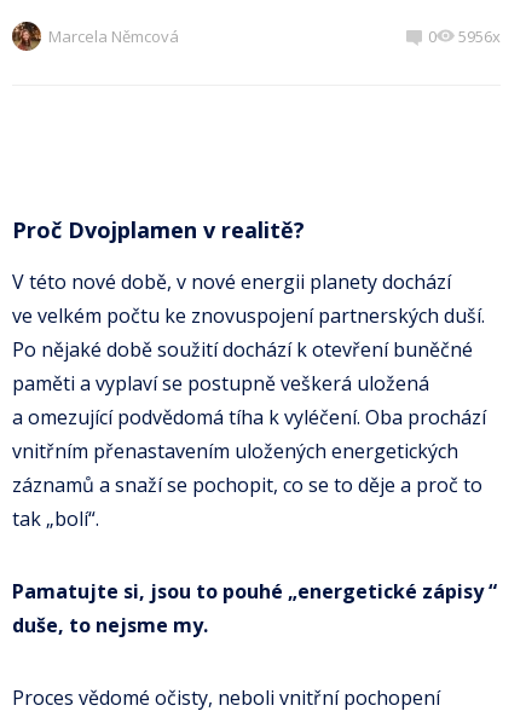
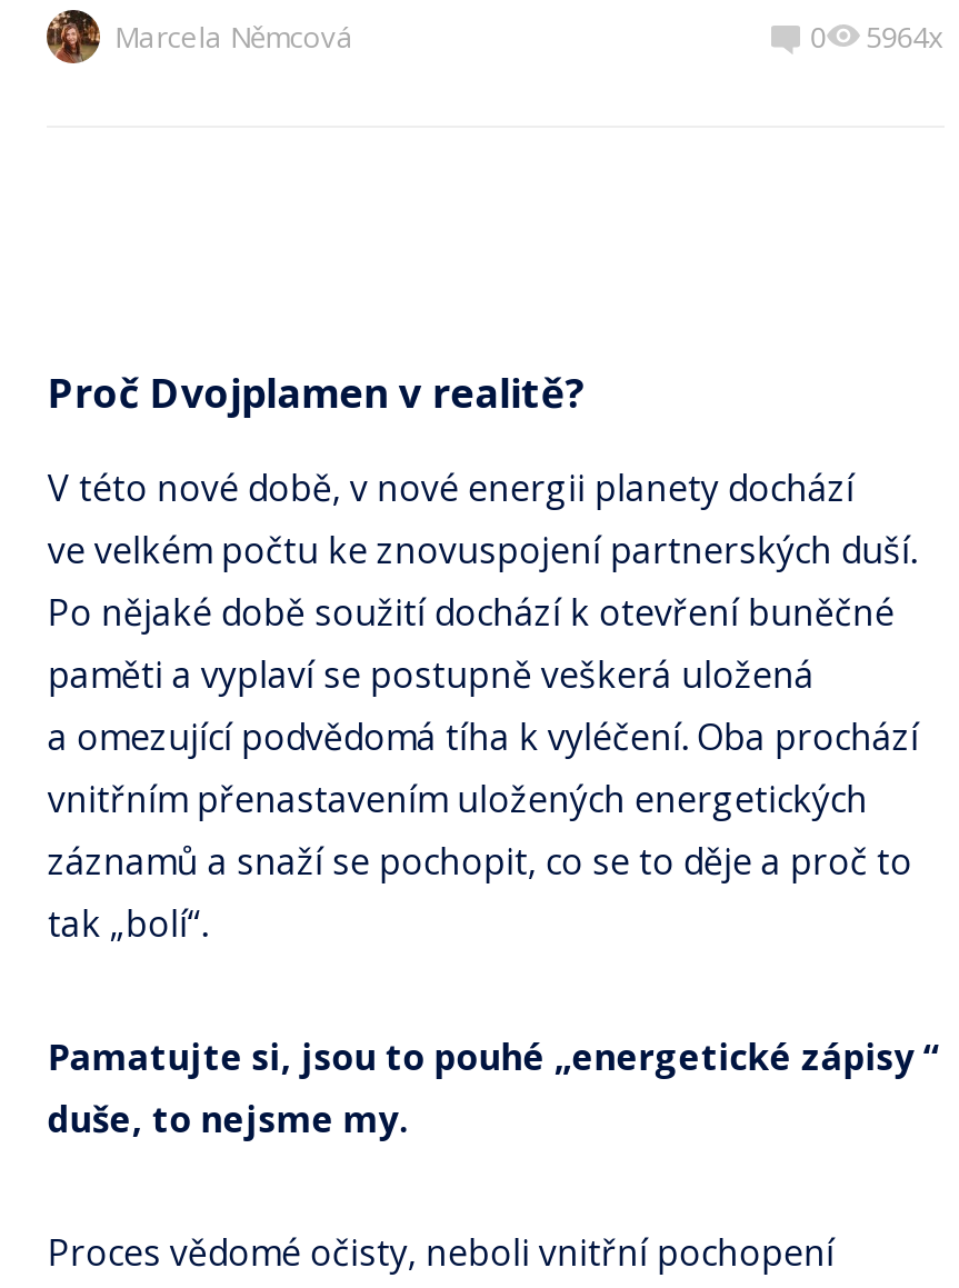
[458,26,500,47] 5956x -> [866,17,944,57] 5964x

